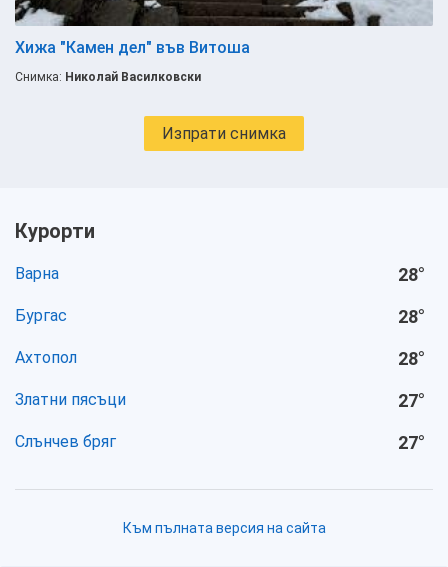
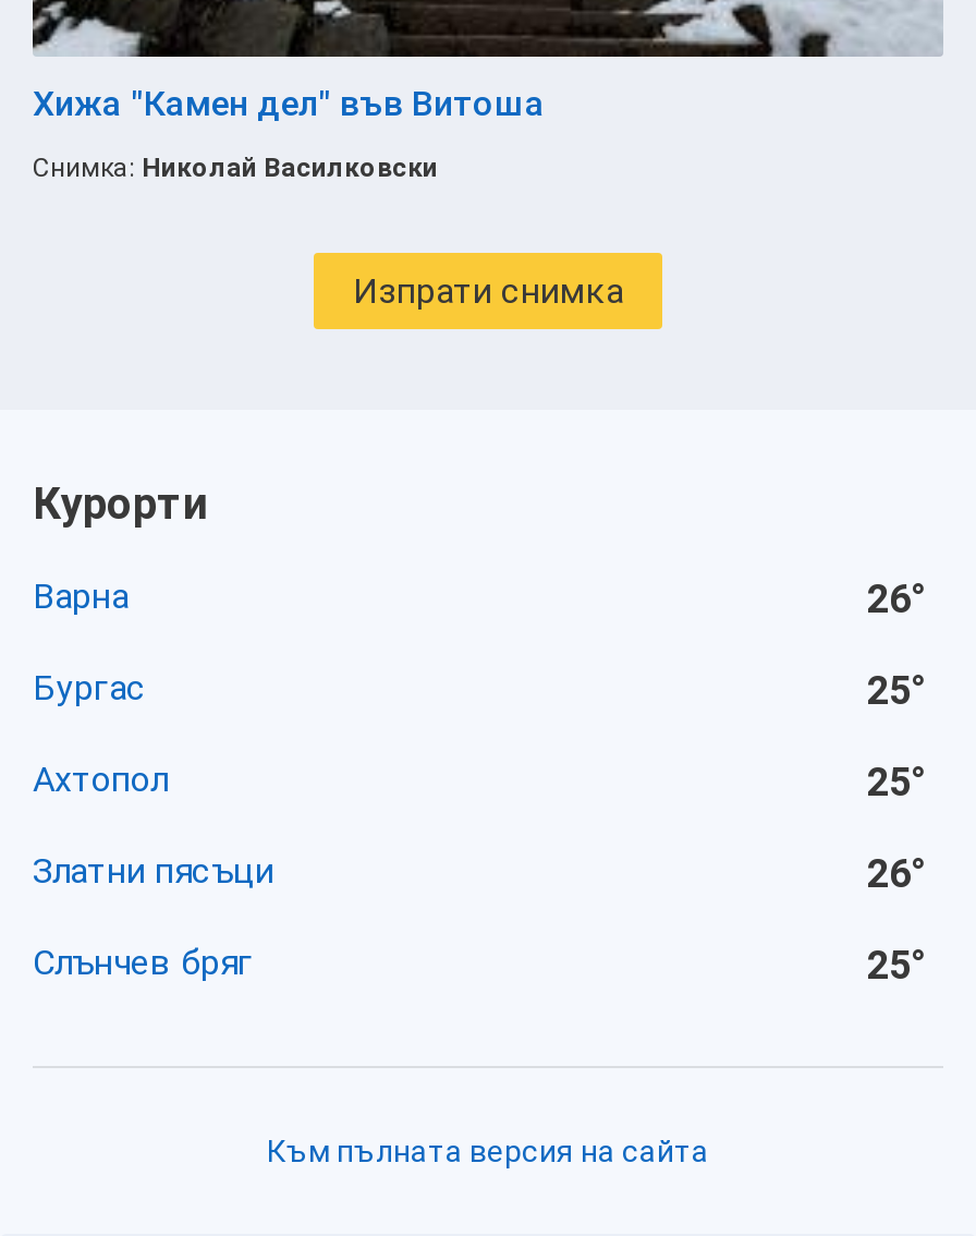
[398,264,425,285] 28° -> [867,575,926,621] 26°
[398,306,425,327] 28° -> [867,667,926,713] 25°
[398,348,425,369] 28° -> [867,759,926,804] 25°
[398,390,425,411] 27° -> [867,850,926,896] 26°
[398,432,425,453] 27° -> [867,942,926,987] 25°

